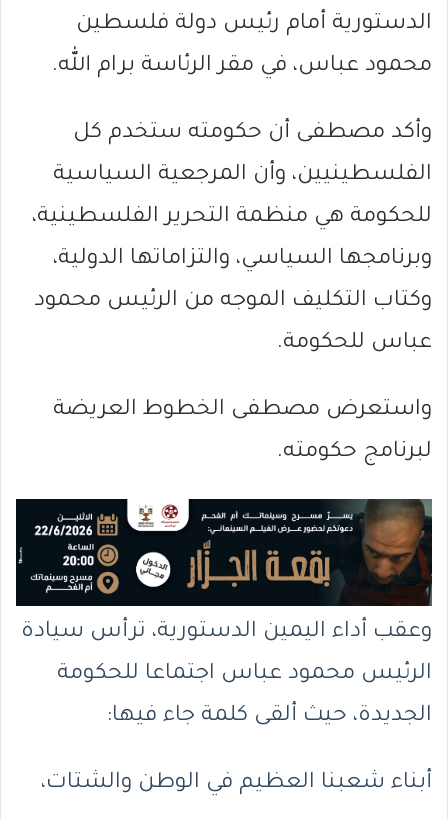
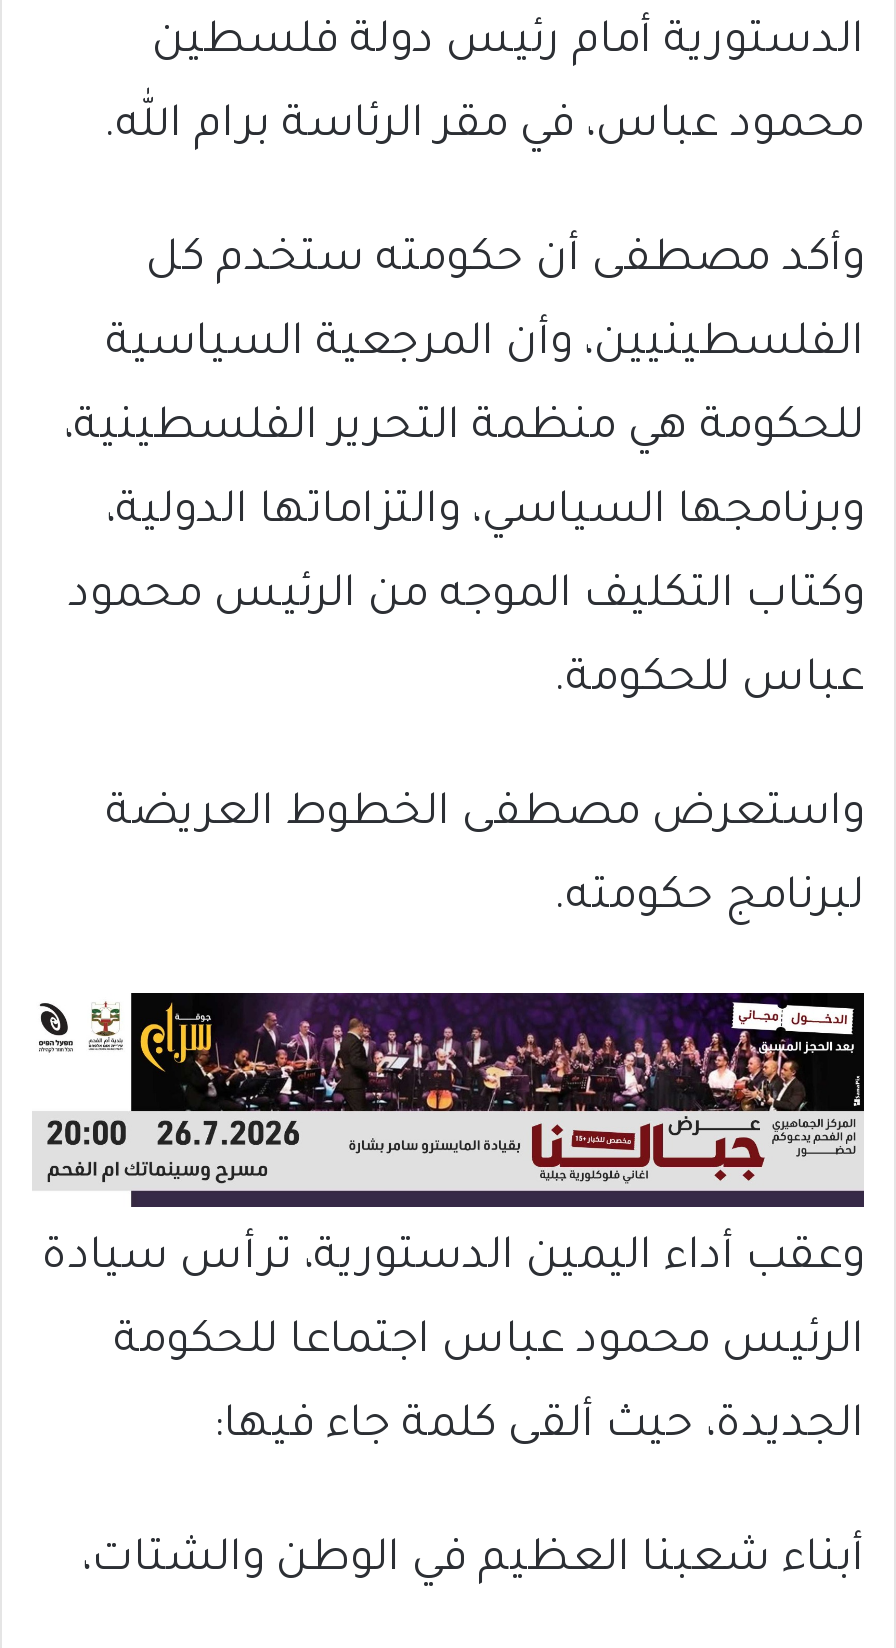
[15,498,433,607] [image] -> [32,991,866,1207] [image]

